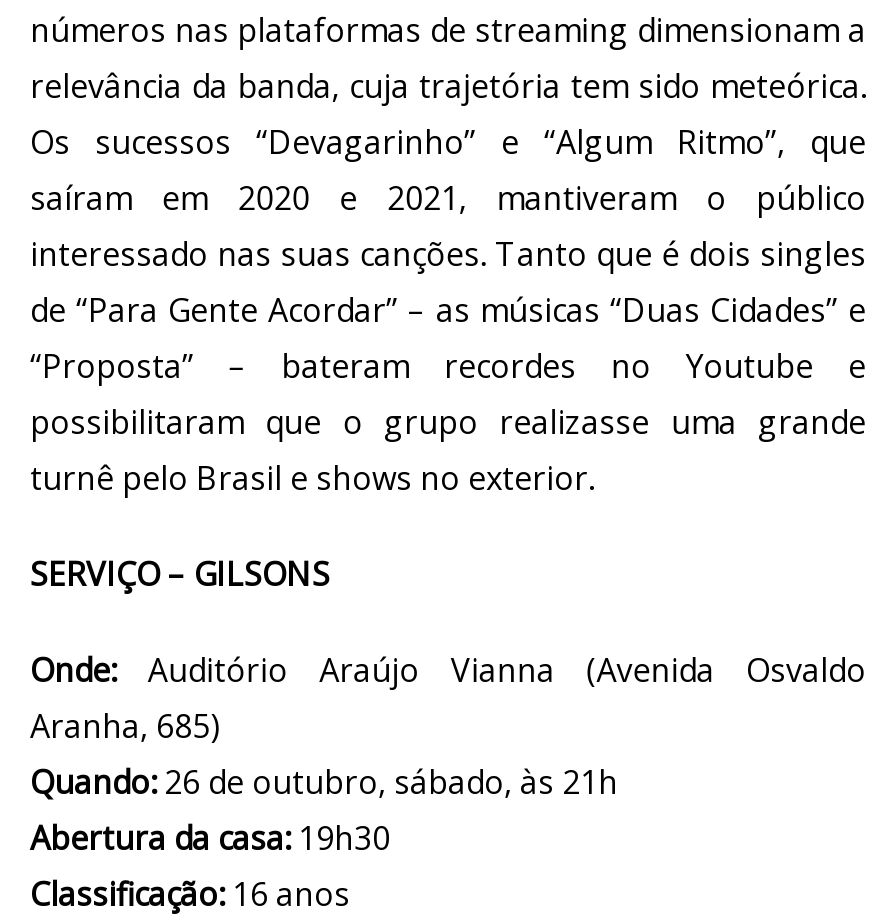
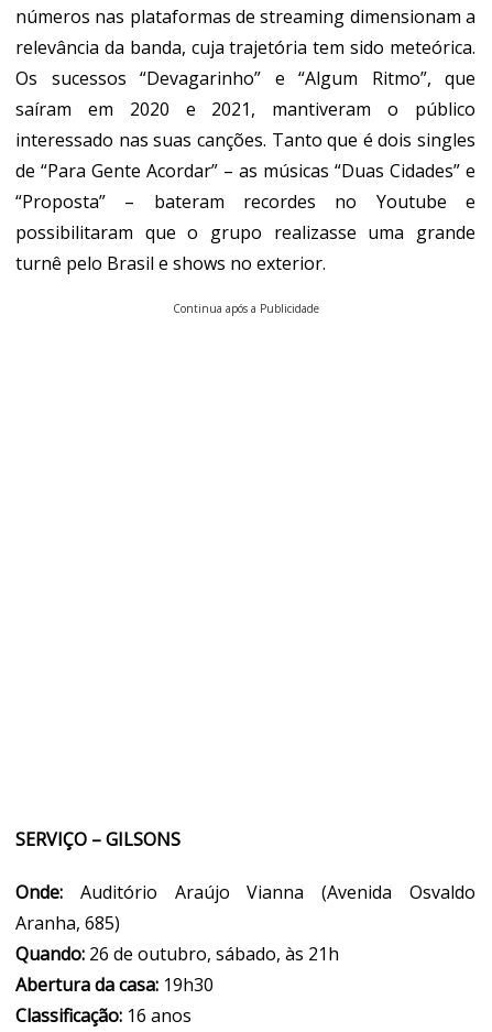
none -> [172,301,319,316] Continua após a Publicidade

